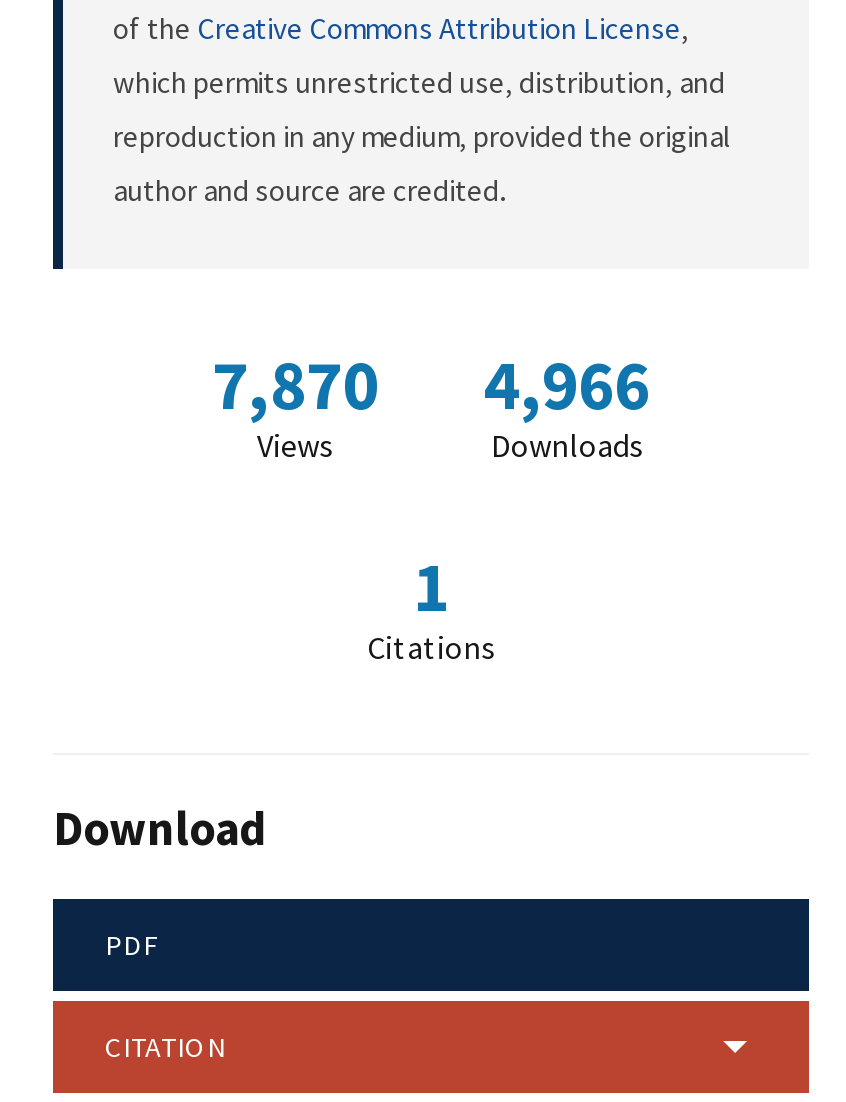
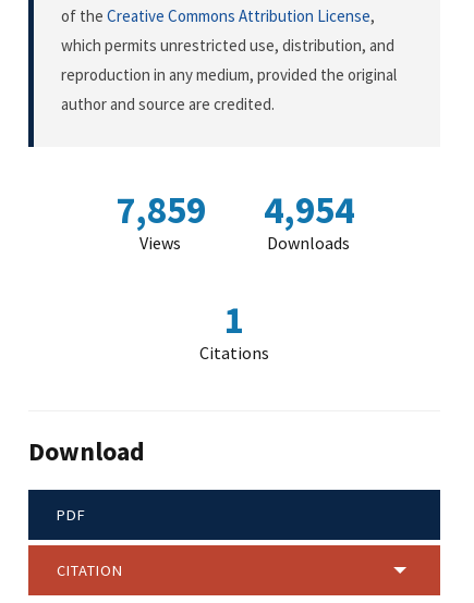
[212,342,378,430] 7,870 -> [115,187,205,234] 7,859
[484,342,650,430] 4,966 -> [263,187,354,234] 4,954

